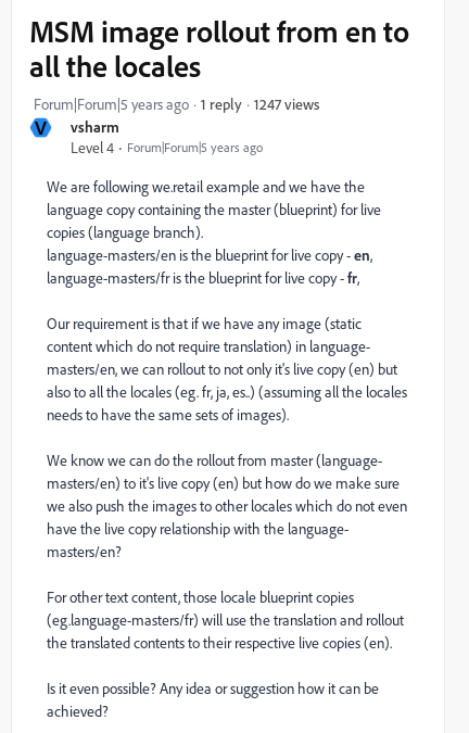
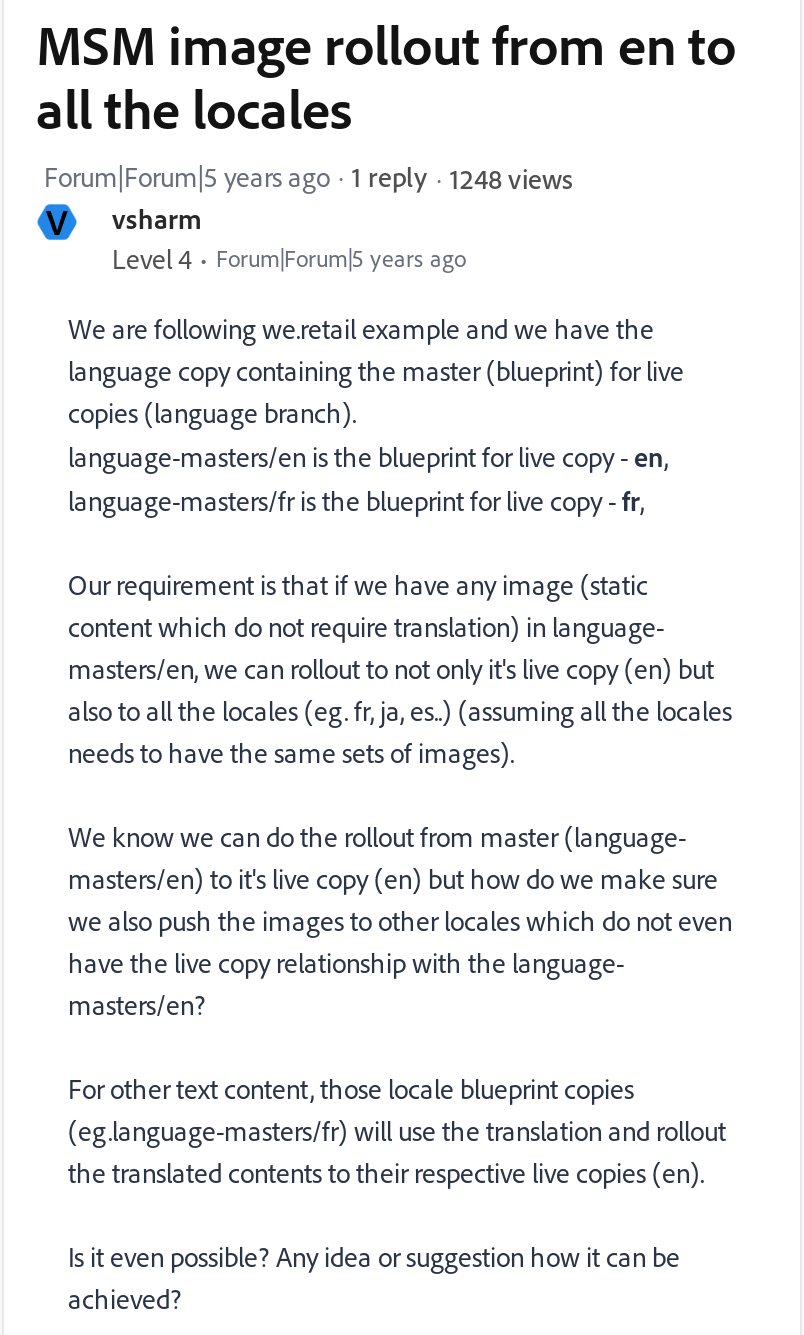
[254,94,319,112] 1247 views -> [450,160,572,194] 1248 views

